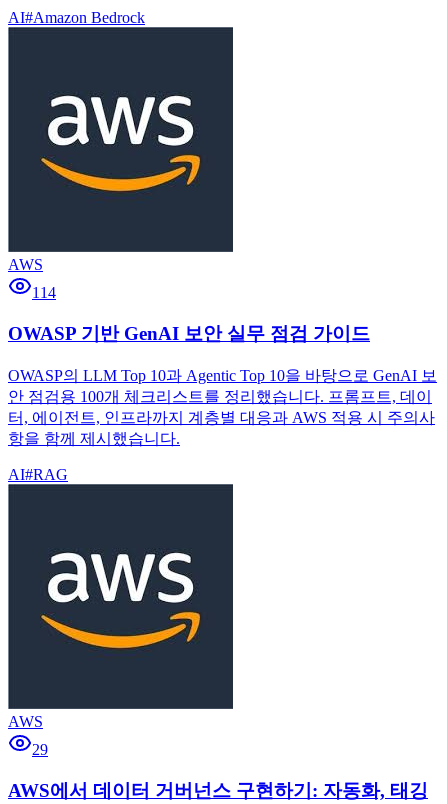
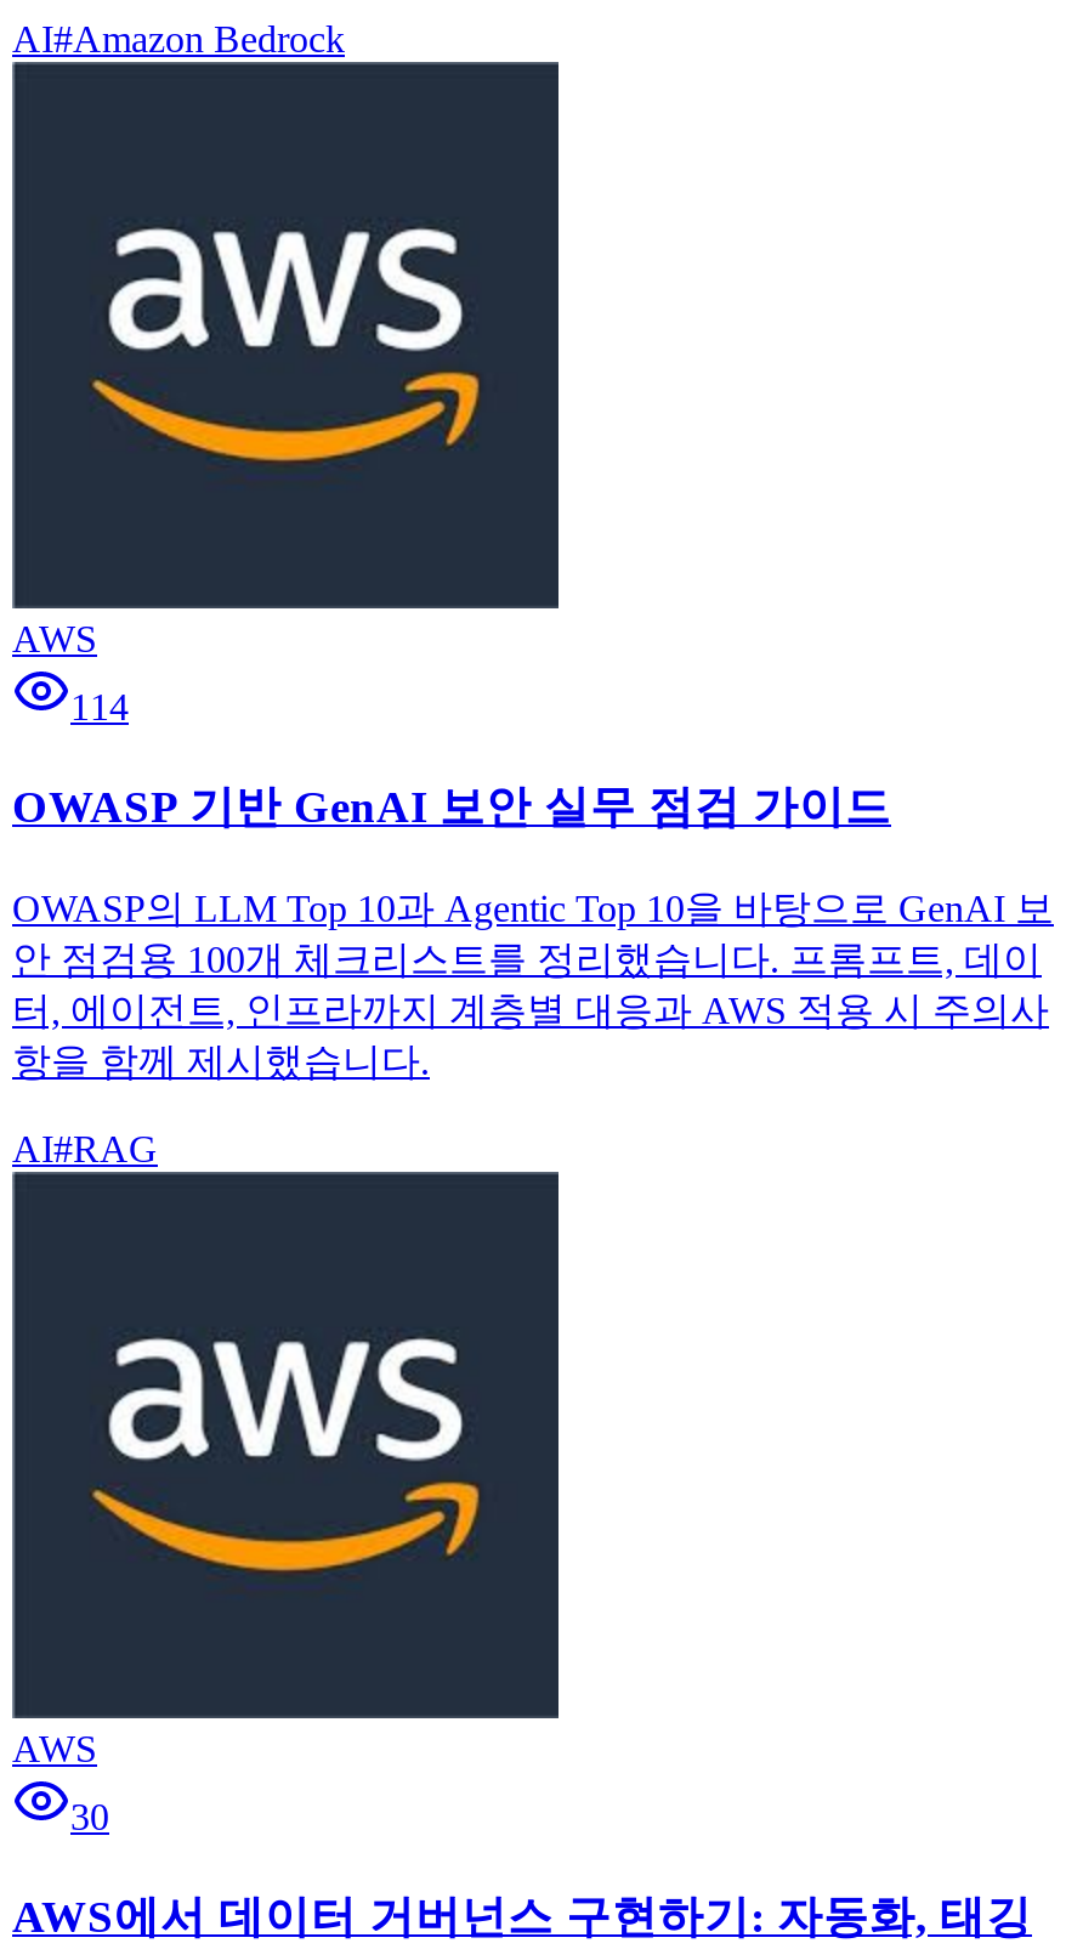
[32,741,48,758] 29 -> [70,1796,109,1837] 30

